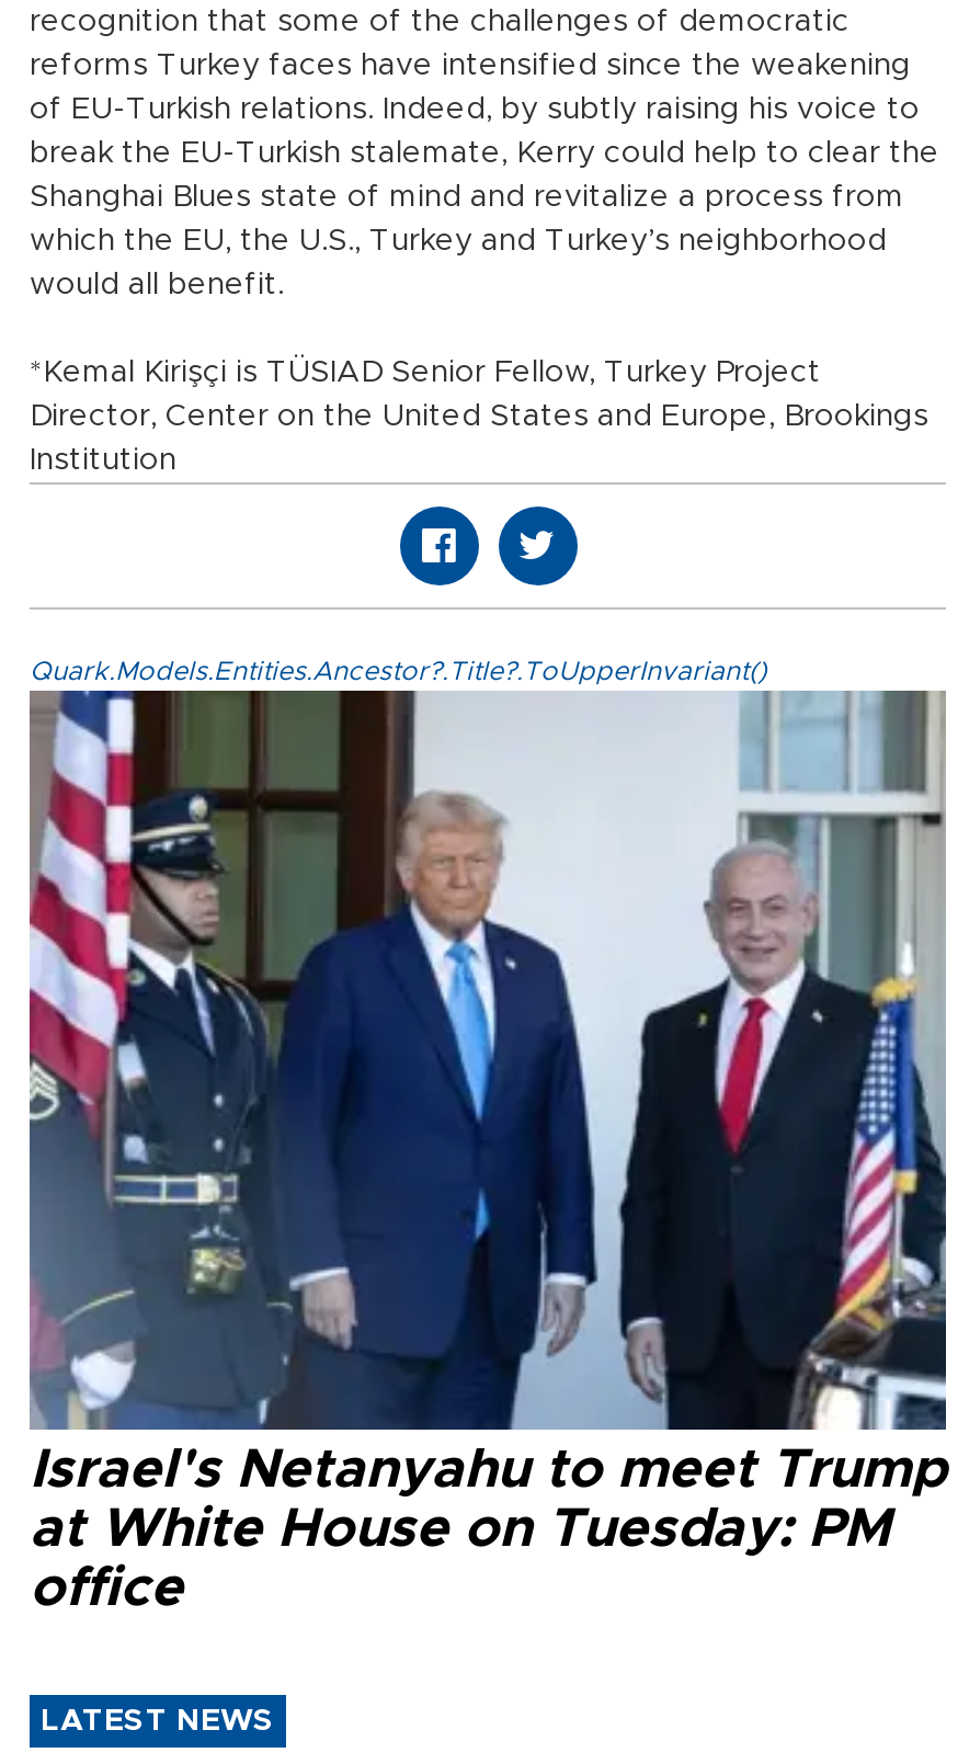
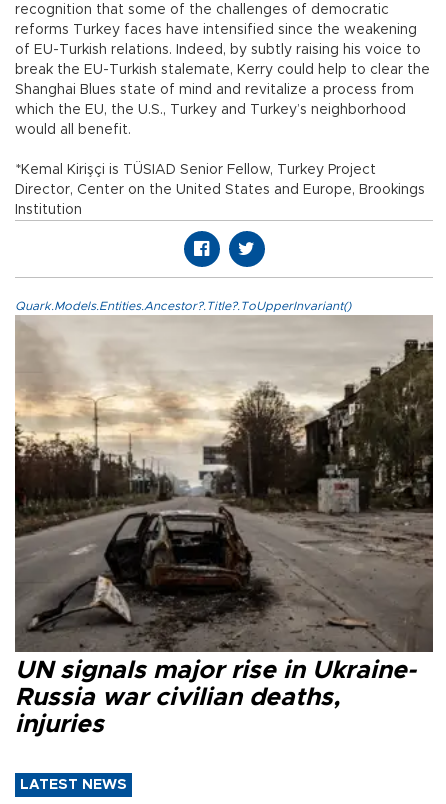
[27,691,946,1617] [image] | Israel's Netanyahu to meet Trump | at White House on Tuesday: PM | office -> [14,315,434,737] [image] | UN signals major rise in Ukraine- | Russia war civilian deaths, | injuries

